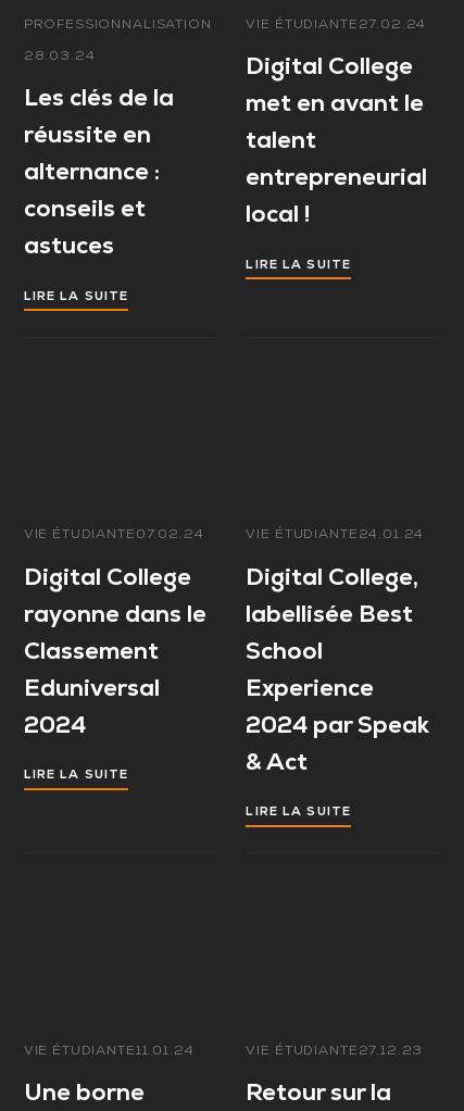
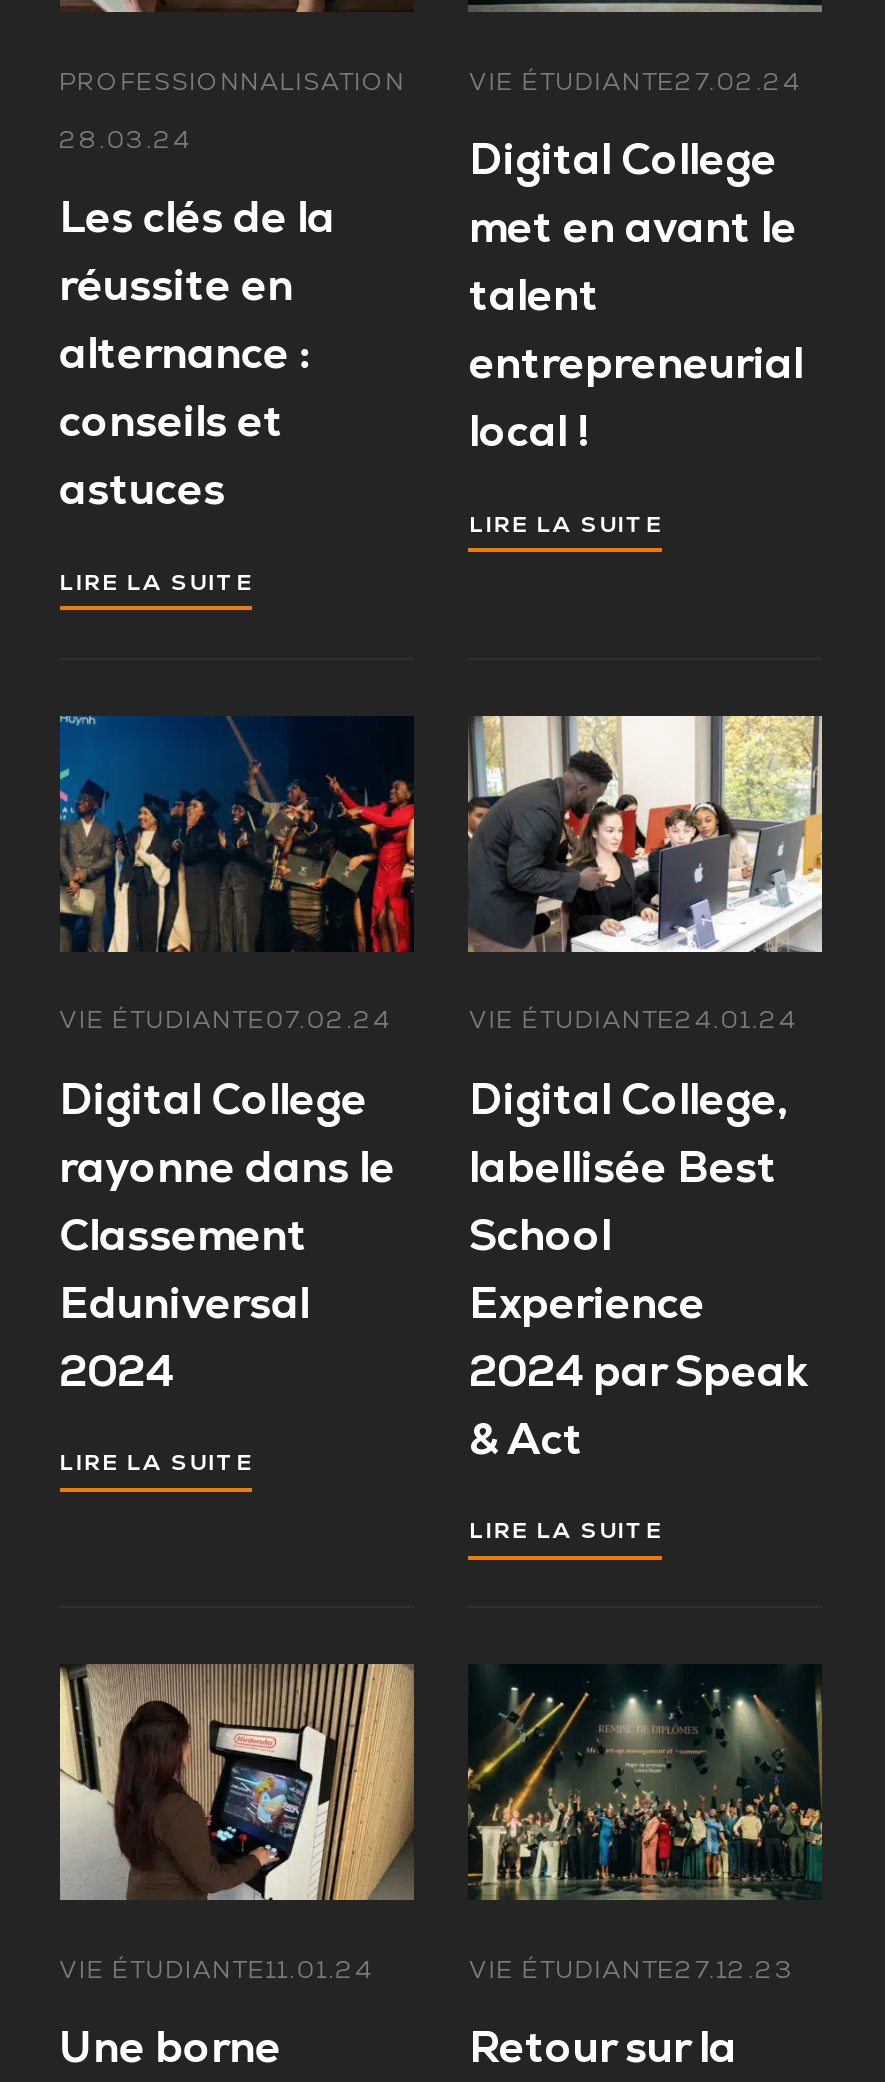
none -> [58,714,416,954] [image]
none -> [466,714,824,954] [image]
none -> [58,1662,416,1902] [image]
none -> [466,1666,824,1902] [image]

